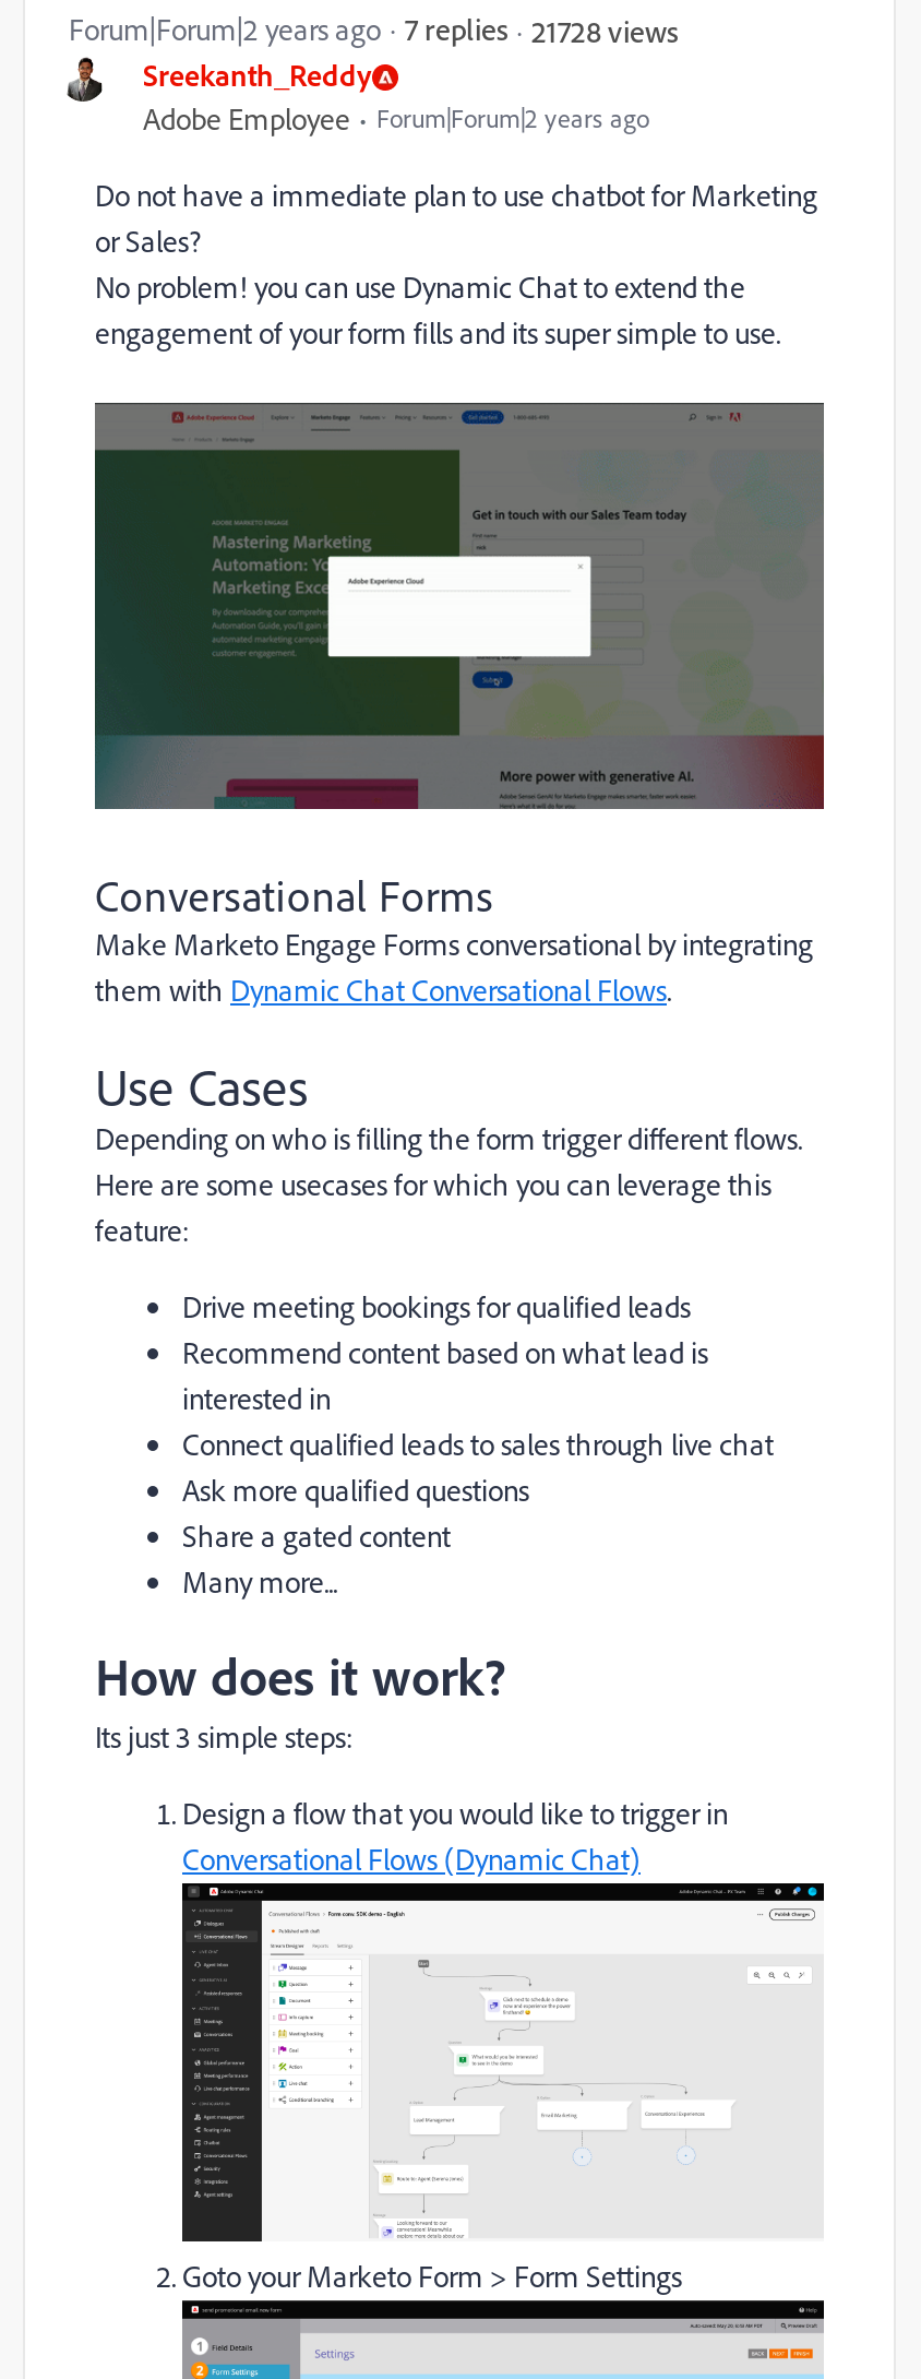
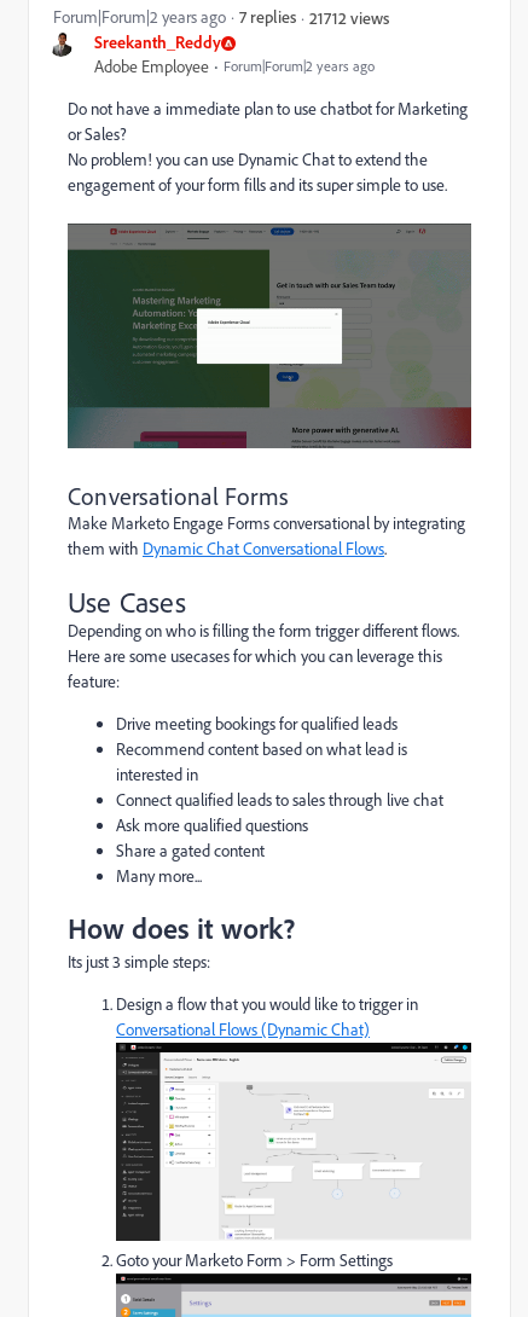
[531,11,678,48] 21728 views -> [309,7,389,27] 21712 views

